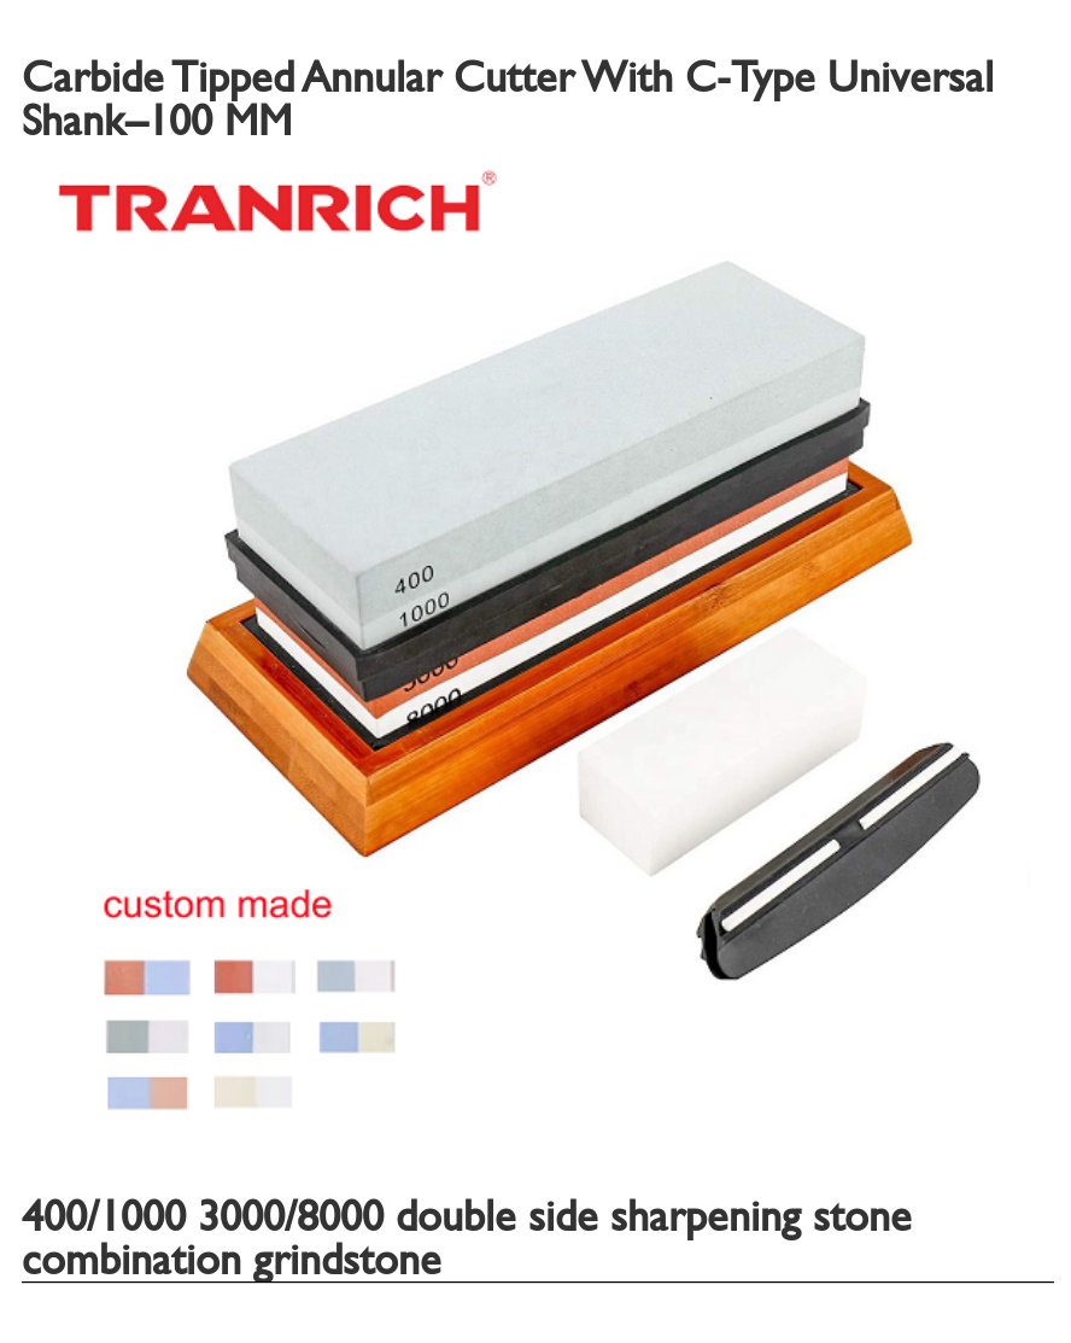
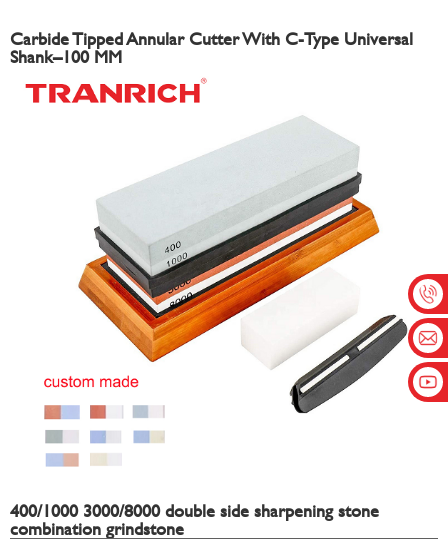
none -> [407,273,445,403] [image]

